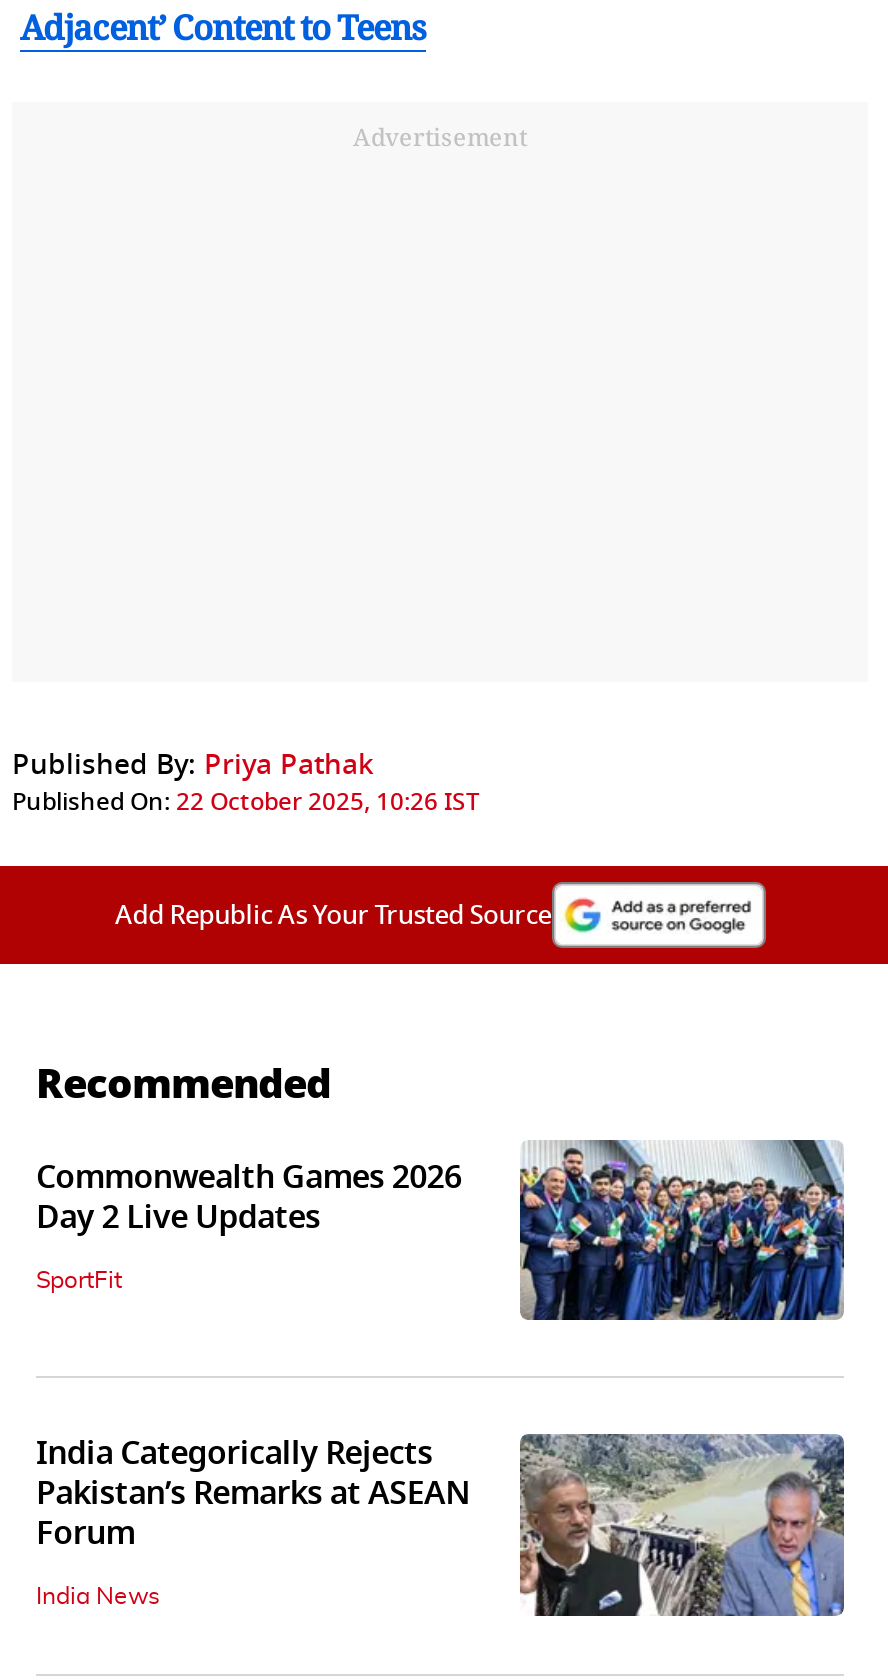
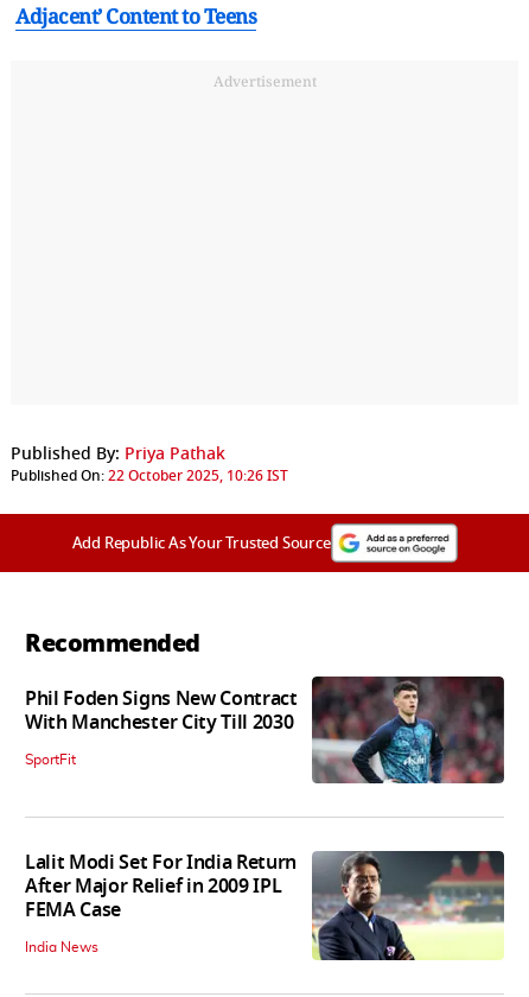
[36,1140,844,1322] [image] | Commonwealth Games 2026 | Day 2 Live Updates -> [25,675,505,785] [image] | Phil Foden Signs New Contract | With Manchester City Till 2030
[36,1431,846,1618] [image] | India Categorically Rejects | Pakistan’s Remarks at ASEAN | Forum -> [25,849,504,961] [image] | Lalit Modi Set For India Return | After Major Relief in 2009 IPL | FEMA Case

